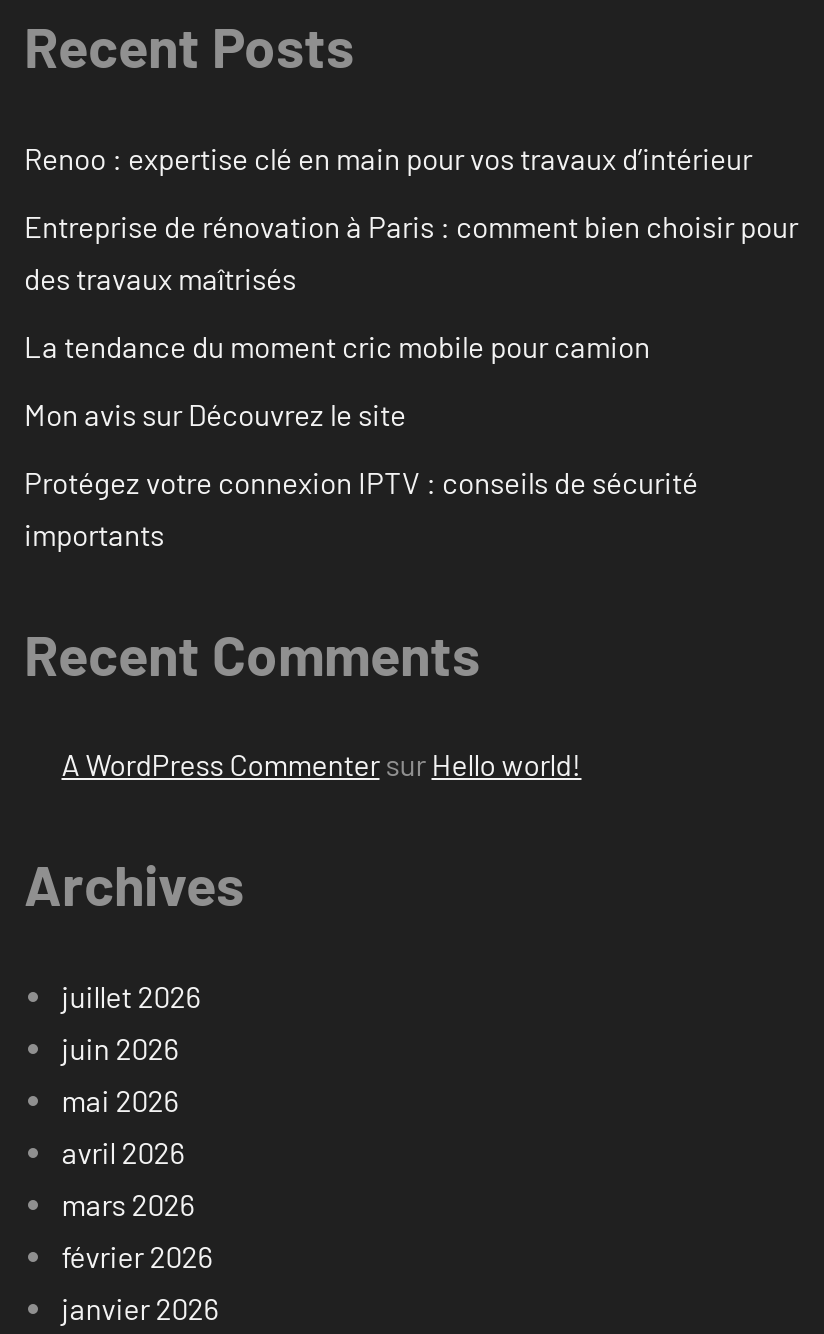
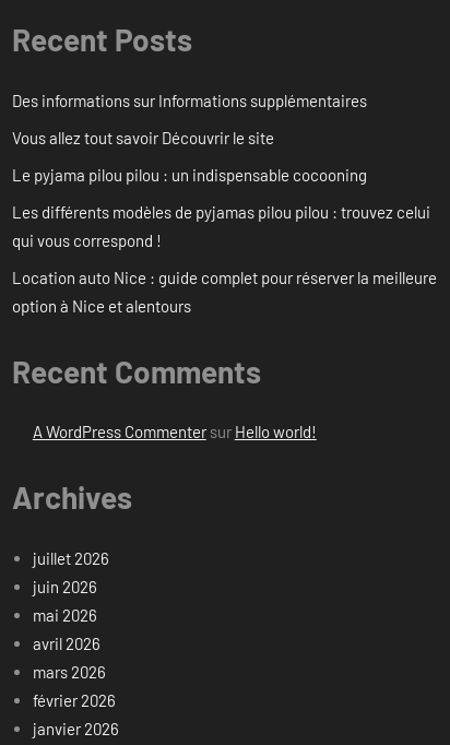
[24,140,752,176] Renoo : expertise clé en main pour vos travaux d’intérieur -> [12,90,367,110] Des informations sur Informations supplémentaires
[24,208,798,296] Entreprise de rénovation à Paris : comment bien choisir pour | des travaux maîtrisés -> [12,128,274,147] Vous allez tout savoir Découvrir le site
[24,328,650,364] La tendance du moment cric mobile pour camion -> [12,165,367,184] Le pyjama pilou pilou : un indispensable cocooning
[24,396,406,432] Mon avis sur Découvrez le site -> [12,202,430,250] Les différents modèles de pyjamas pilou pilou : trouvez celui | qui vous correspond !
[24,464,698,552] Protégez votre connexion IPTV : conseils de sécurité | importants -> [12,267,437,315] Location auto Nice : guide complet pour réserver la meilleure | option à Nice et alentours

